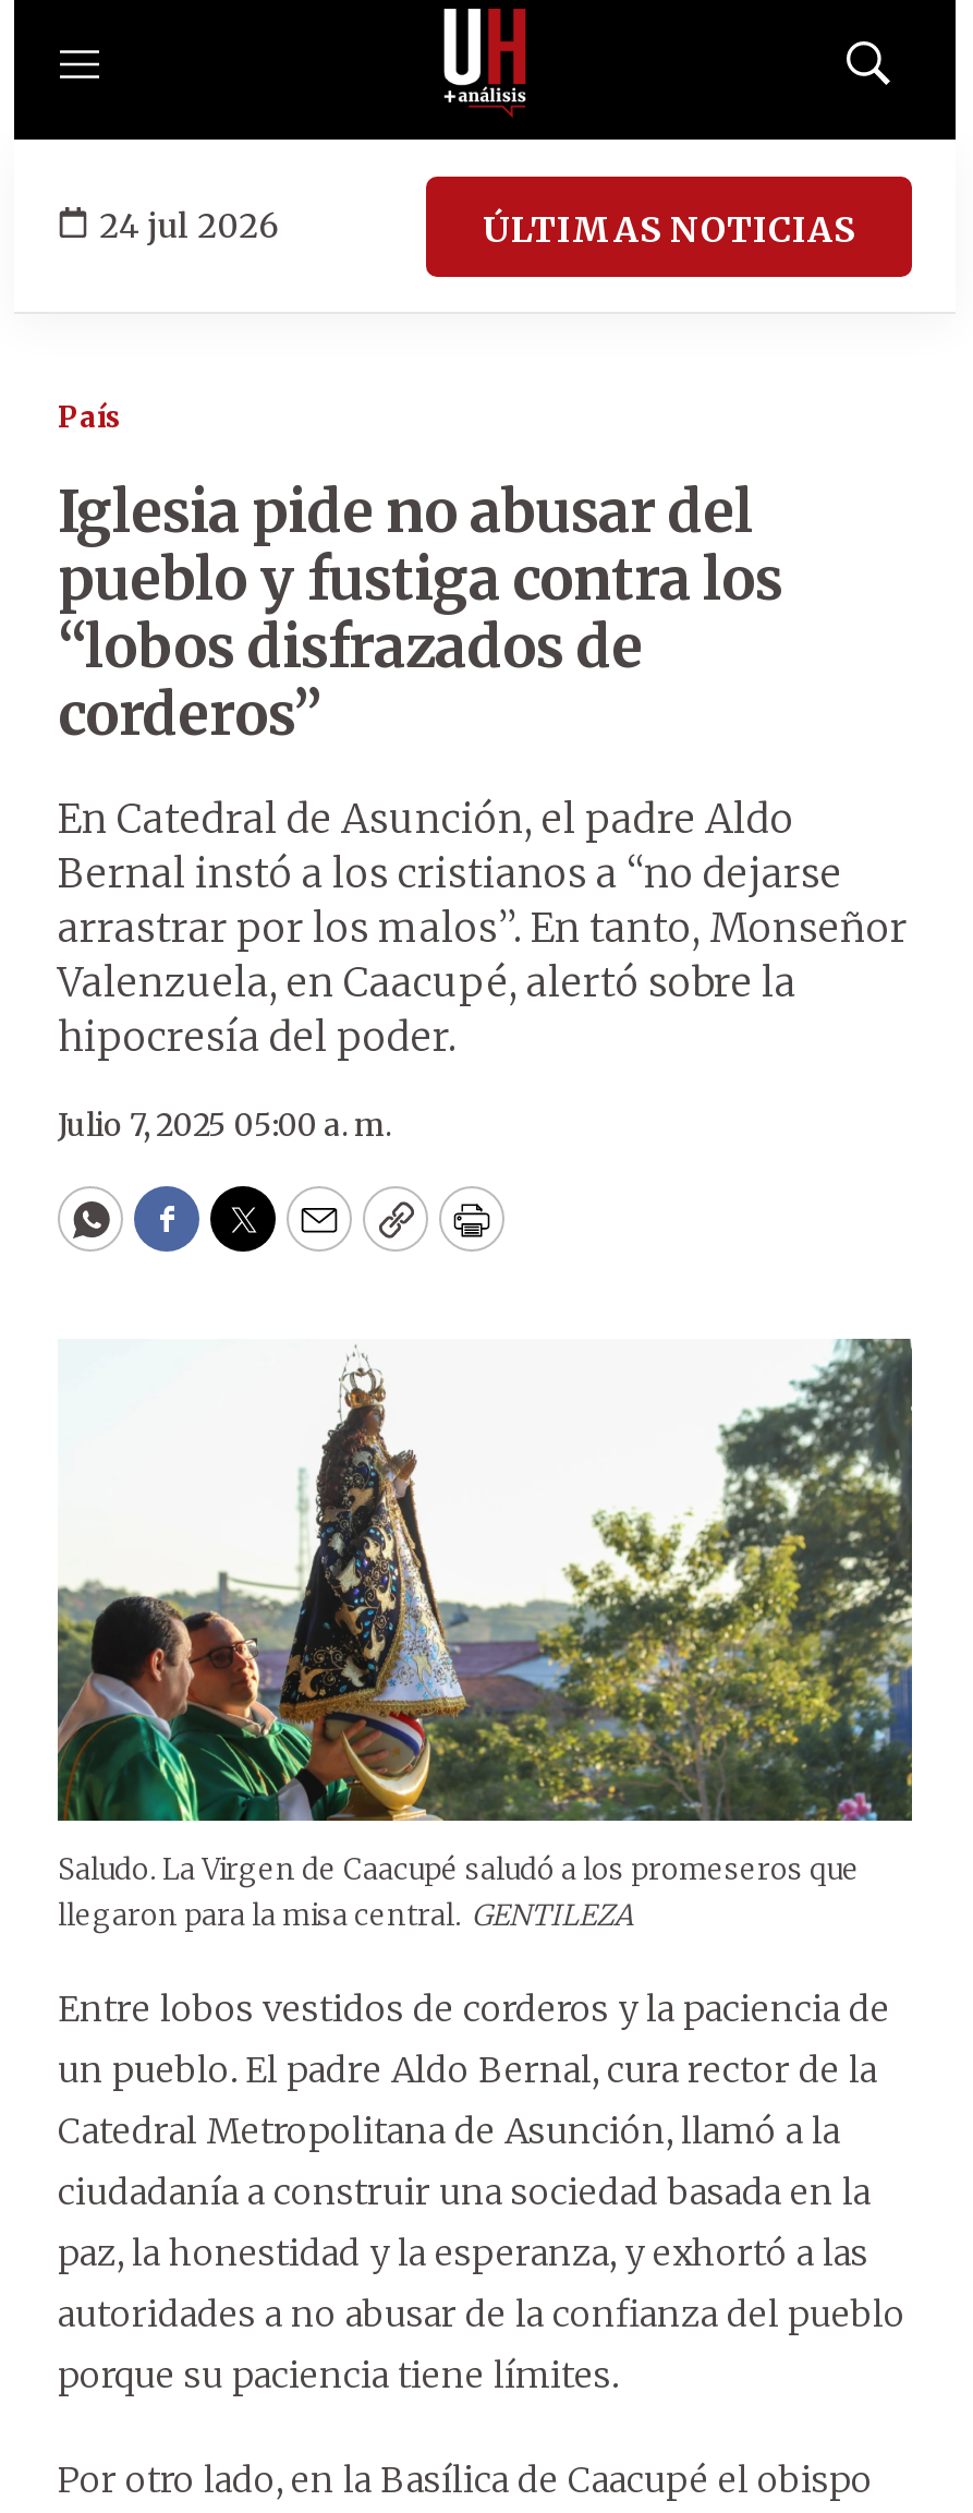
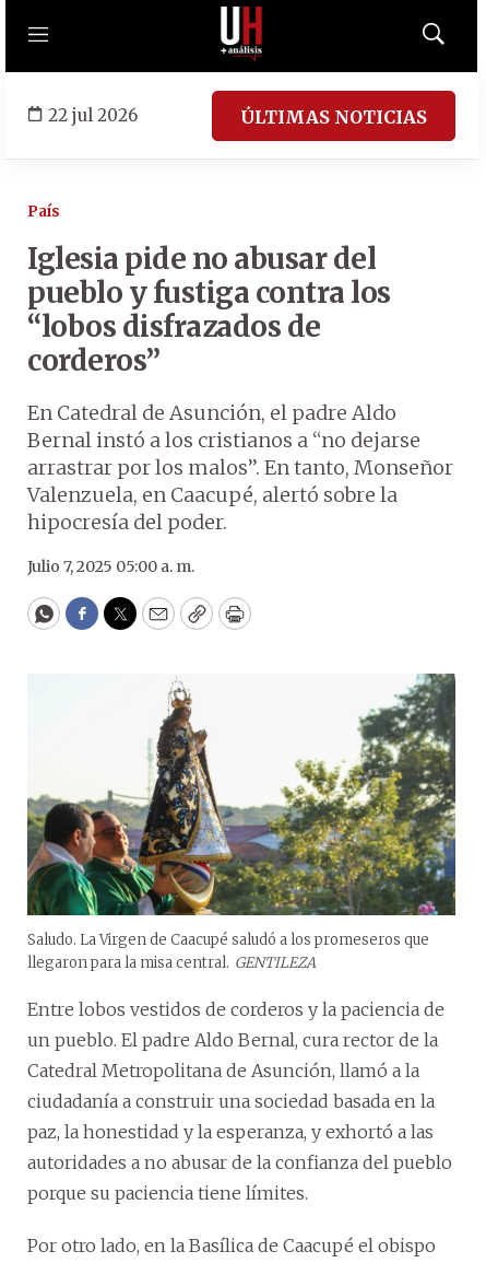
[99,204,278,245] 24 jul 2026 -> [48,104,138,125] 22 jul 2026

